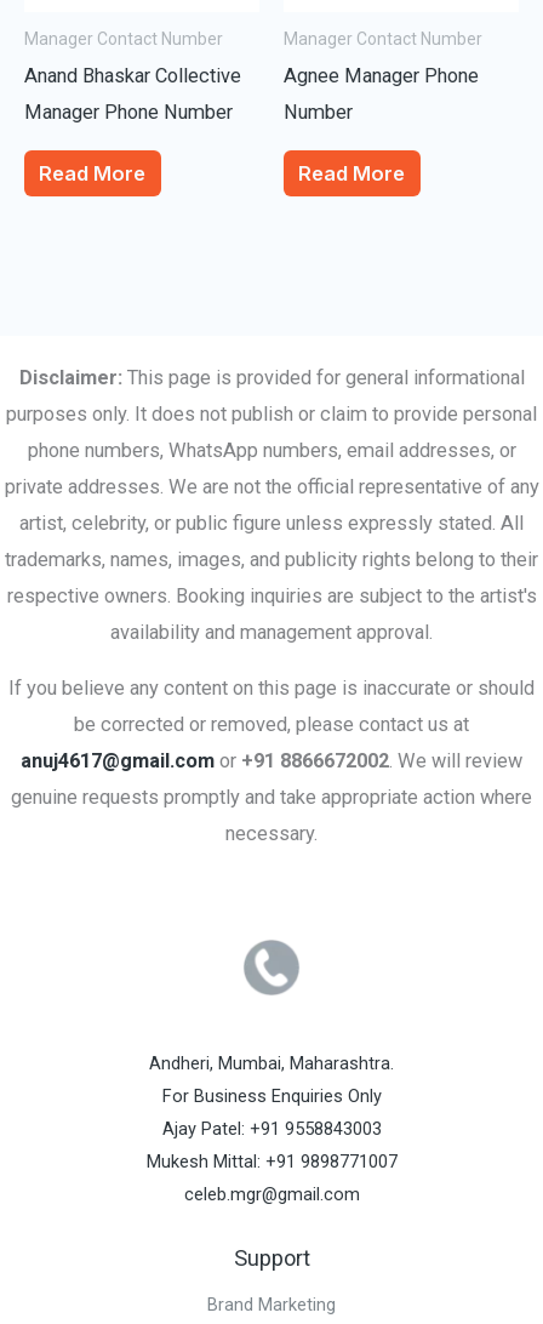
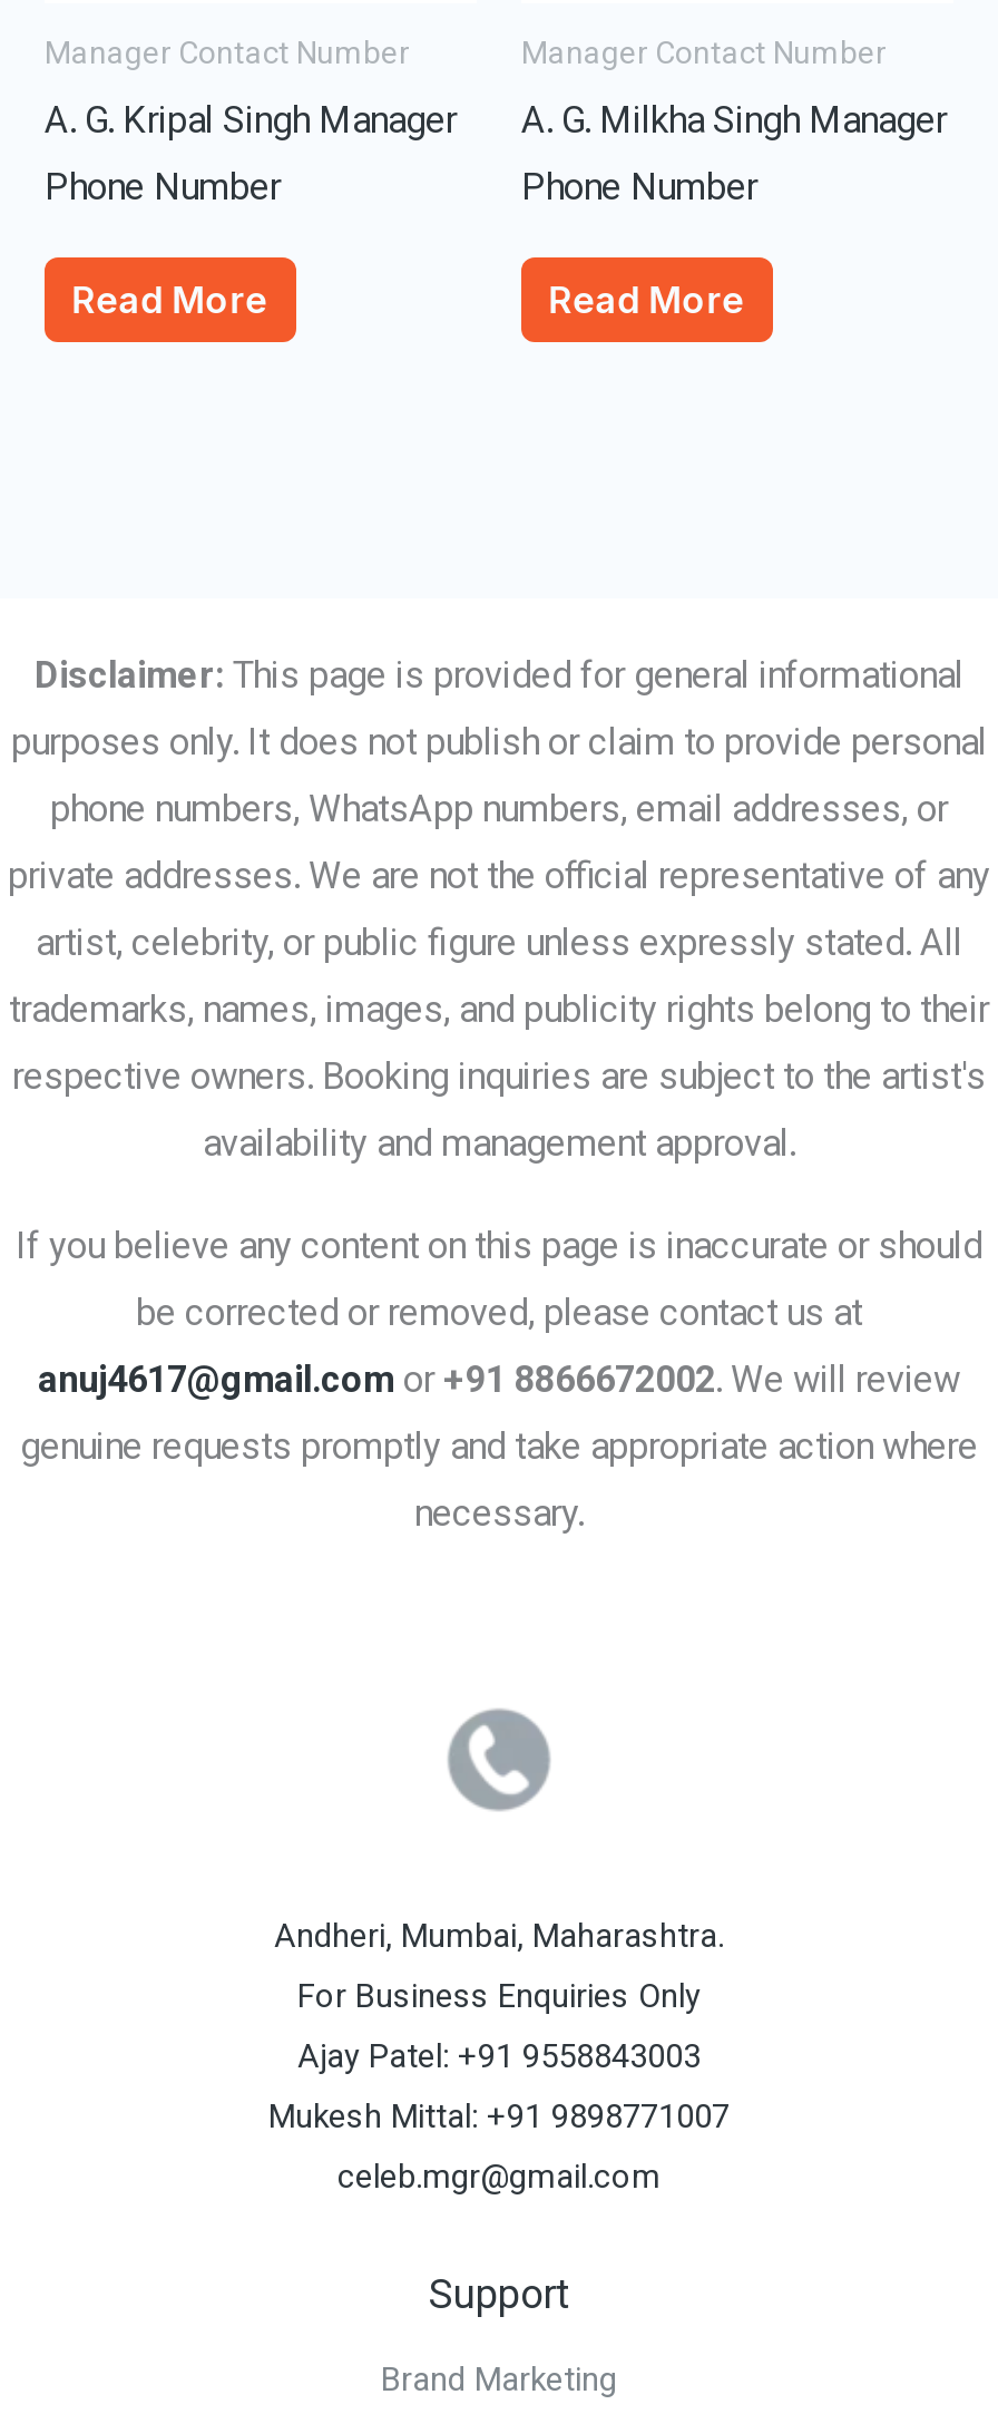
[24,64,241,87] Anand Bhaskar Collective -> [45,99,457,142] A. G. Kripal Singh Manager
[284,64,479,87] Agnee Manager Phone -> [521,99,947,142] A. G. Milkha Singh Manager
[24,101,233,124] Manager Phone Number -> [45,166,281,209] Phone Number
[284,101,353,124] Number -> [521,166,757,209] Phone Number

